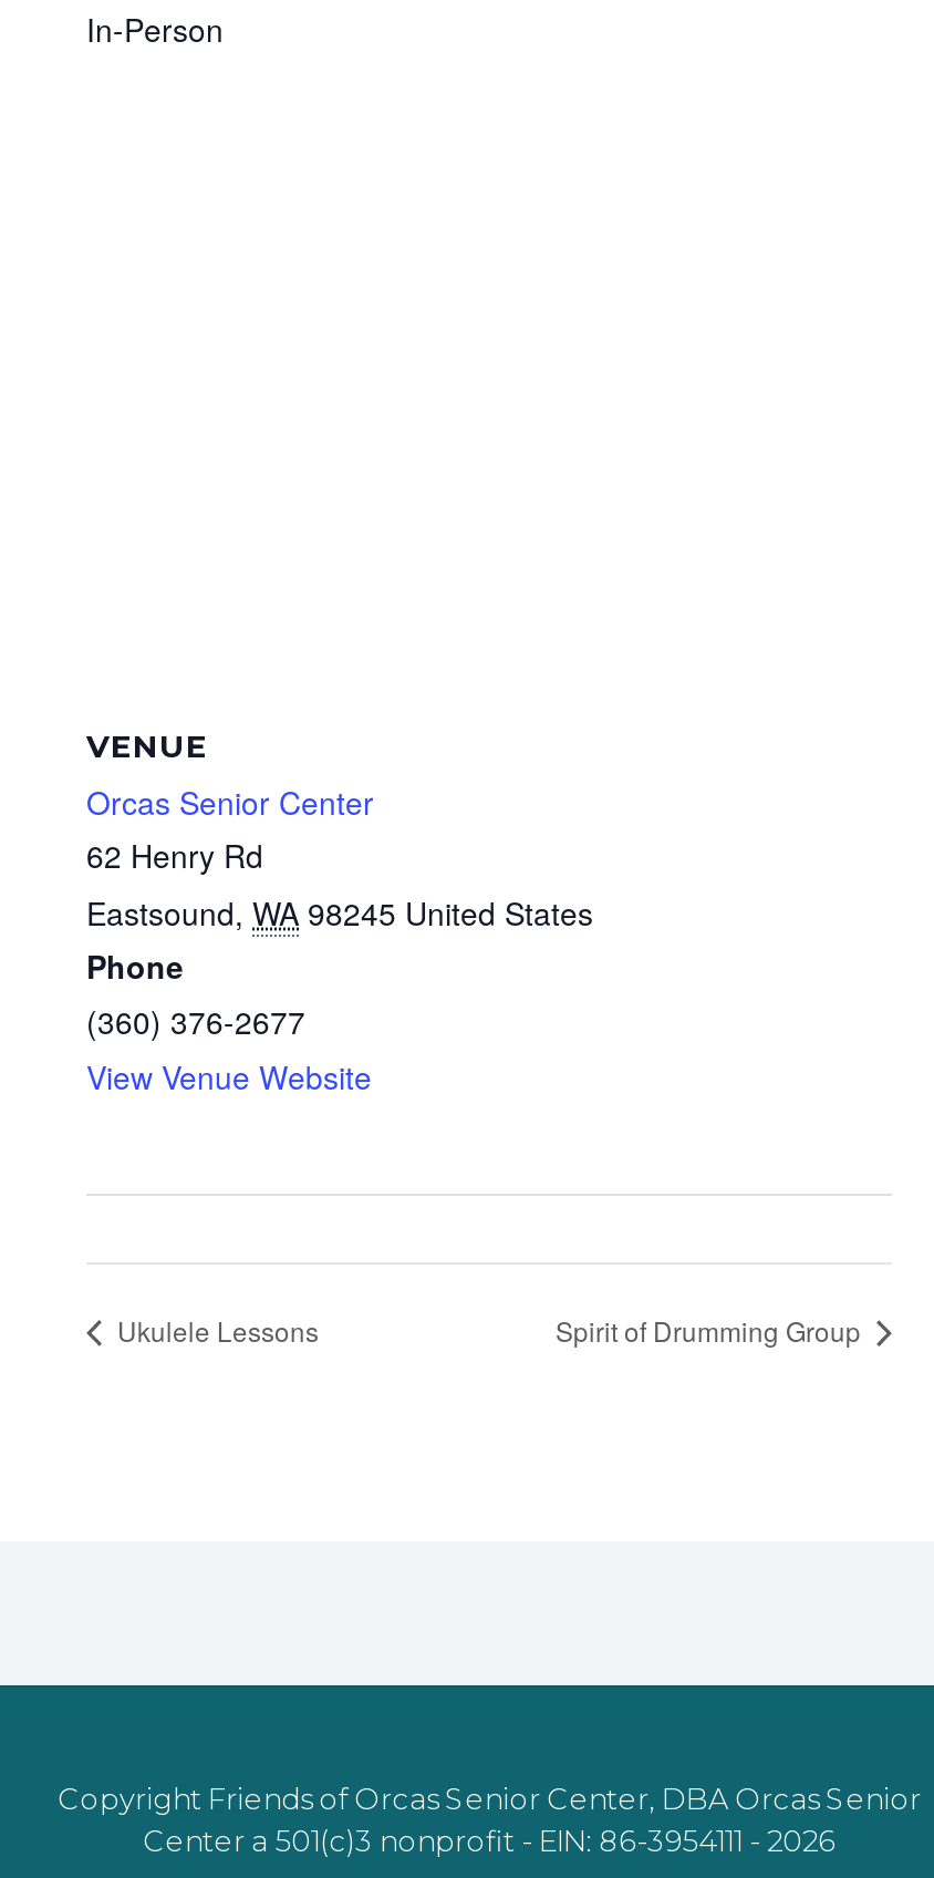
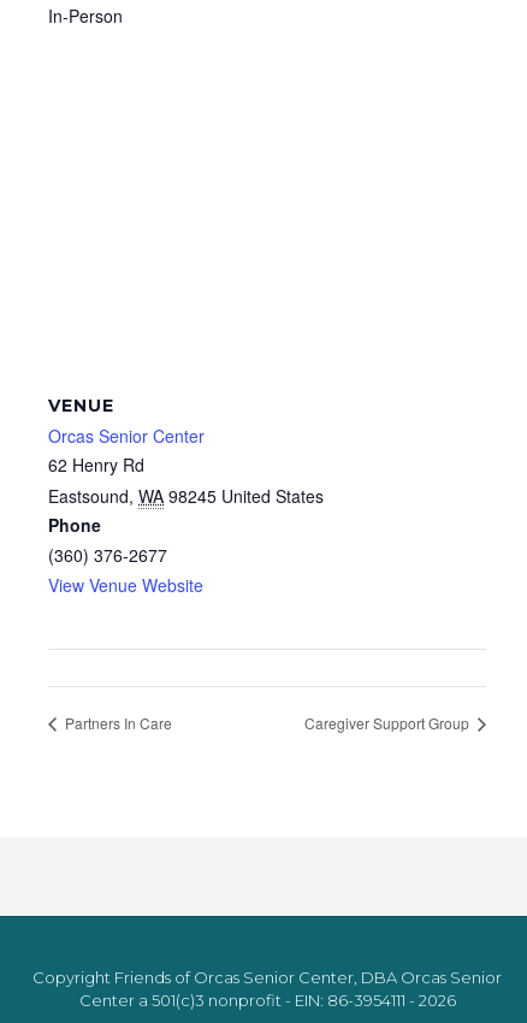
[111,1311,868,1348] Ukulele Lessons | Spirit of Drumming Group -> [61,712,473,733] Partners In Care | Caregiver Support Group

